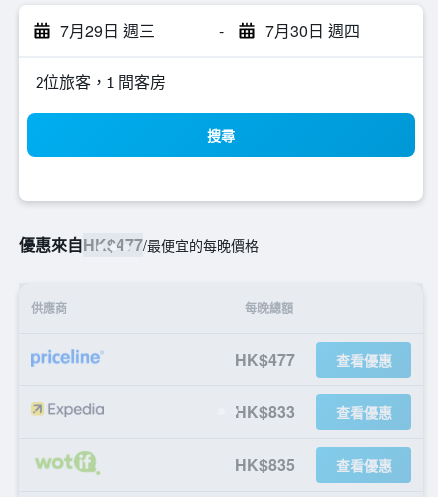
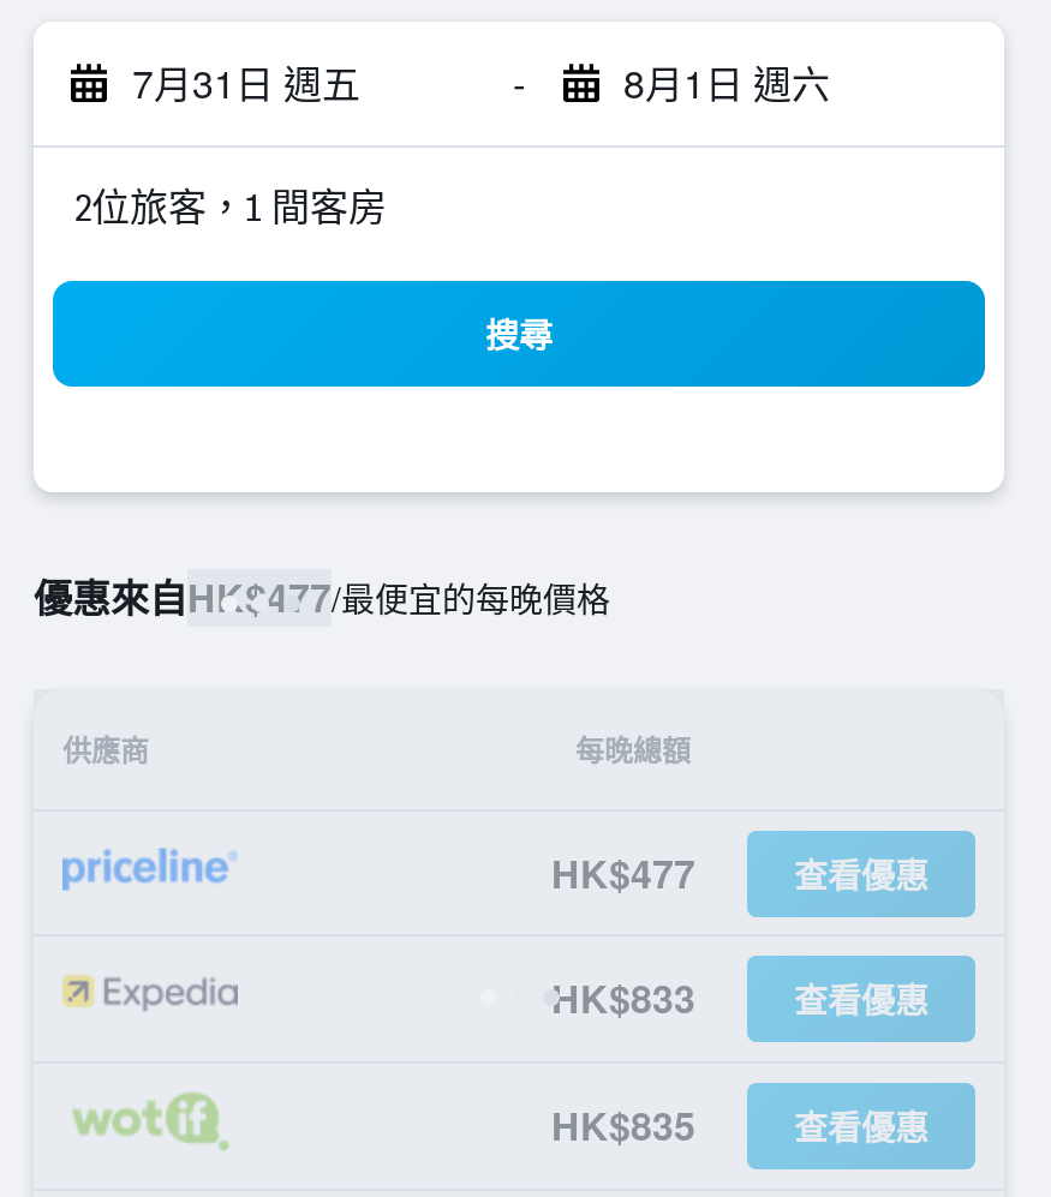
[60,19,155,42] 7月29日 週三 -> [132,55,360,110] 7月31日 週五
[264,19,359,42] 7月30日 週四 -> [623,55,830,110] 8月1日 週六

